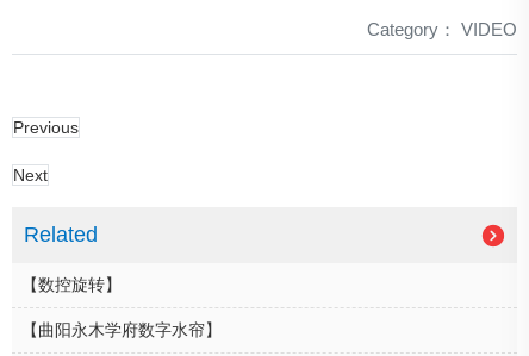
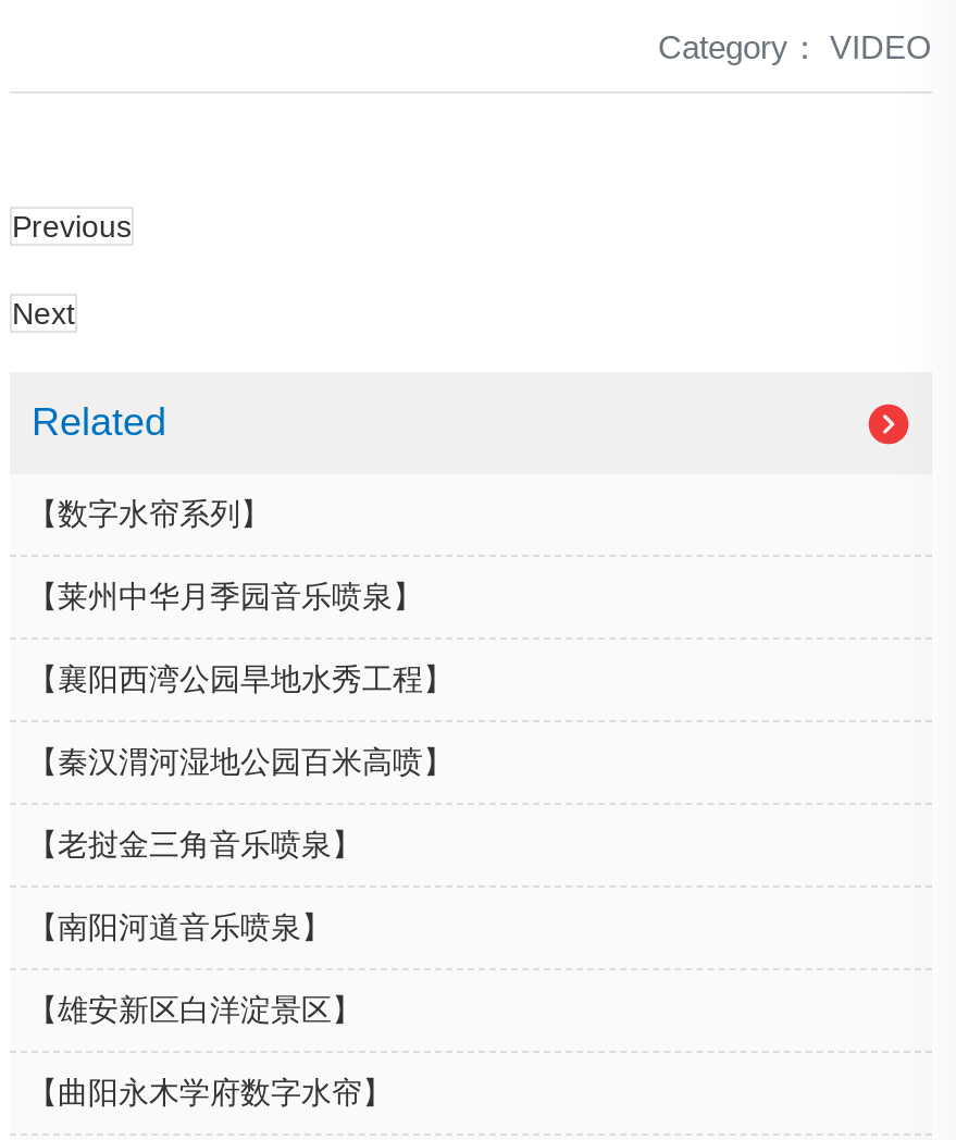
[21,275,122,294] 【数控旋转】 -> [27,496,454,1027] 【数字水帘系列】 | 【莱州中华月季园音乐喷泉】 | 【襄阳西湾公园旱地水秀工程】 | 【秦汉渭河湿地公园百米高喷】 | 【老挝金三角音乐喷泉】 | 【南阳河道音乐喷泉】 | 【雄安新区白洋淀景区】

